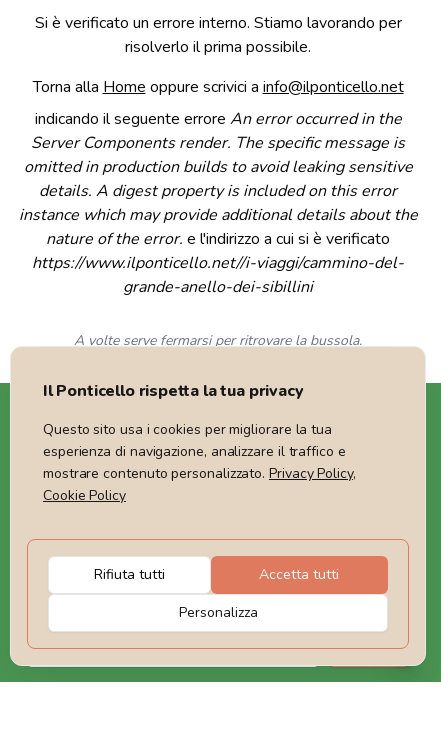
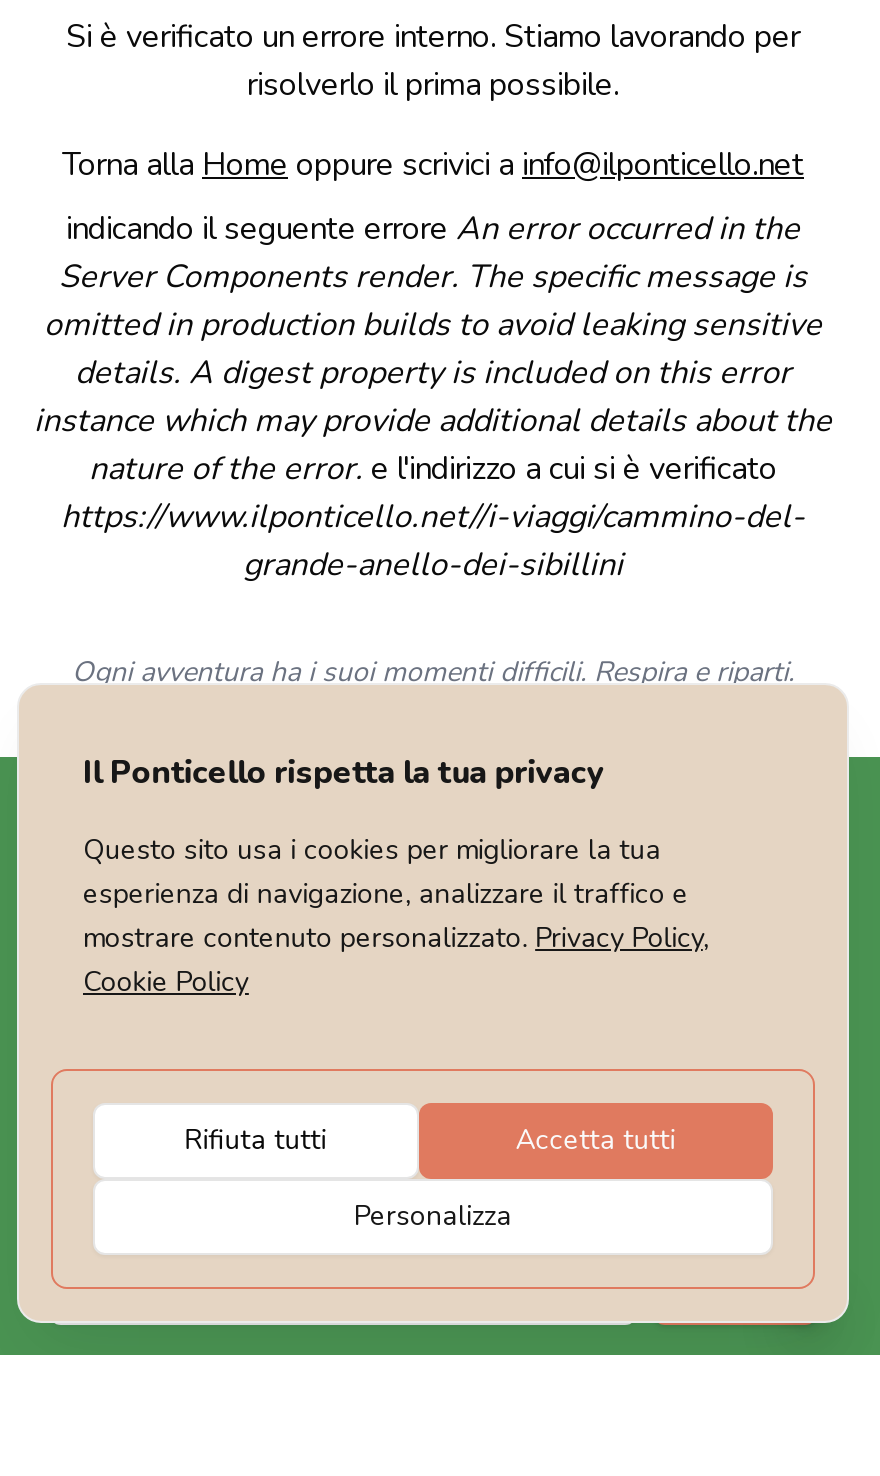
[74,330,362,349] A volte serve fermarsi per ritrovare la bussola. -> [72,652,794,690] Ogni avventura ha i suoi momenti difficili. Respira e riparti.

